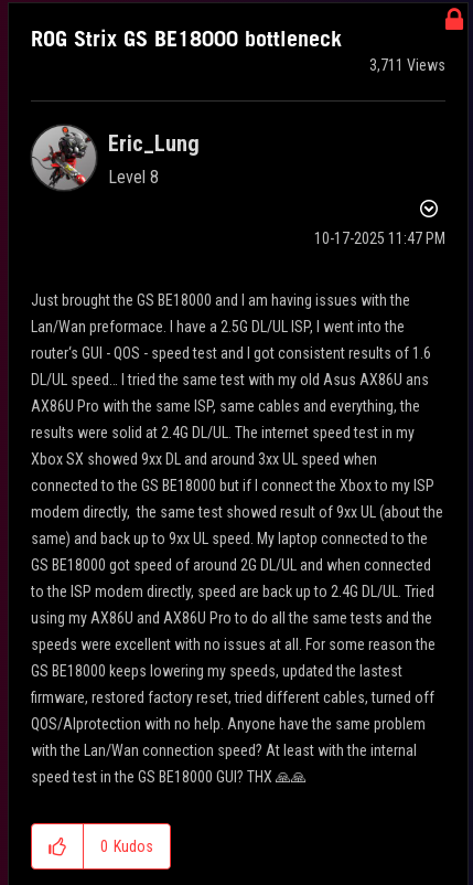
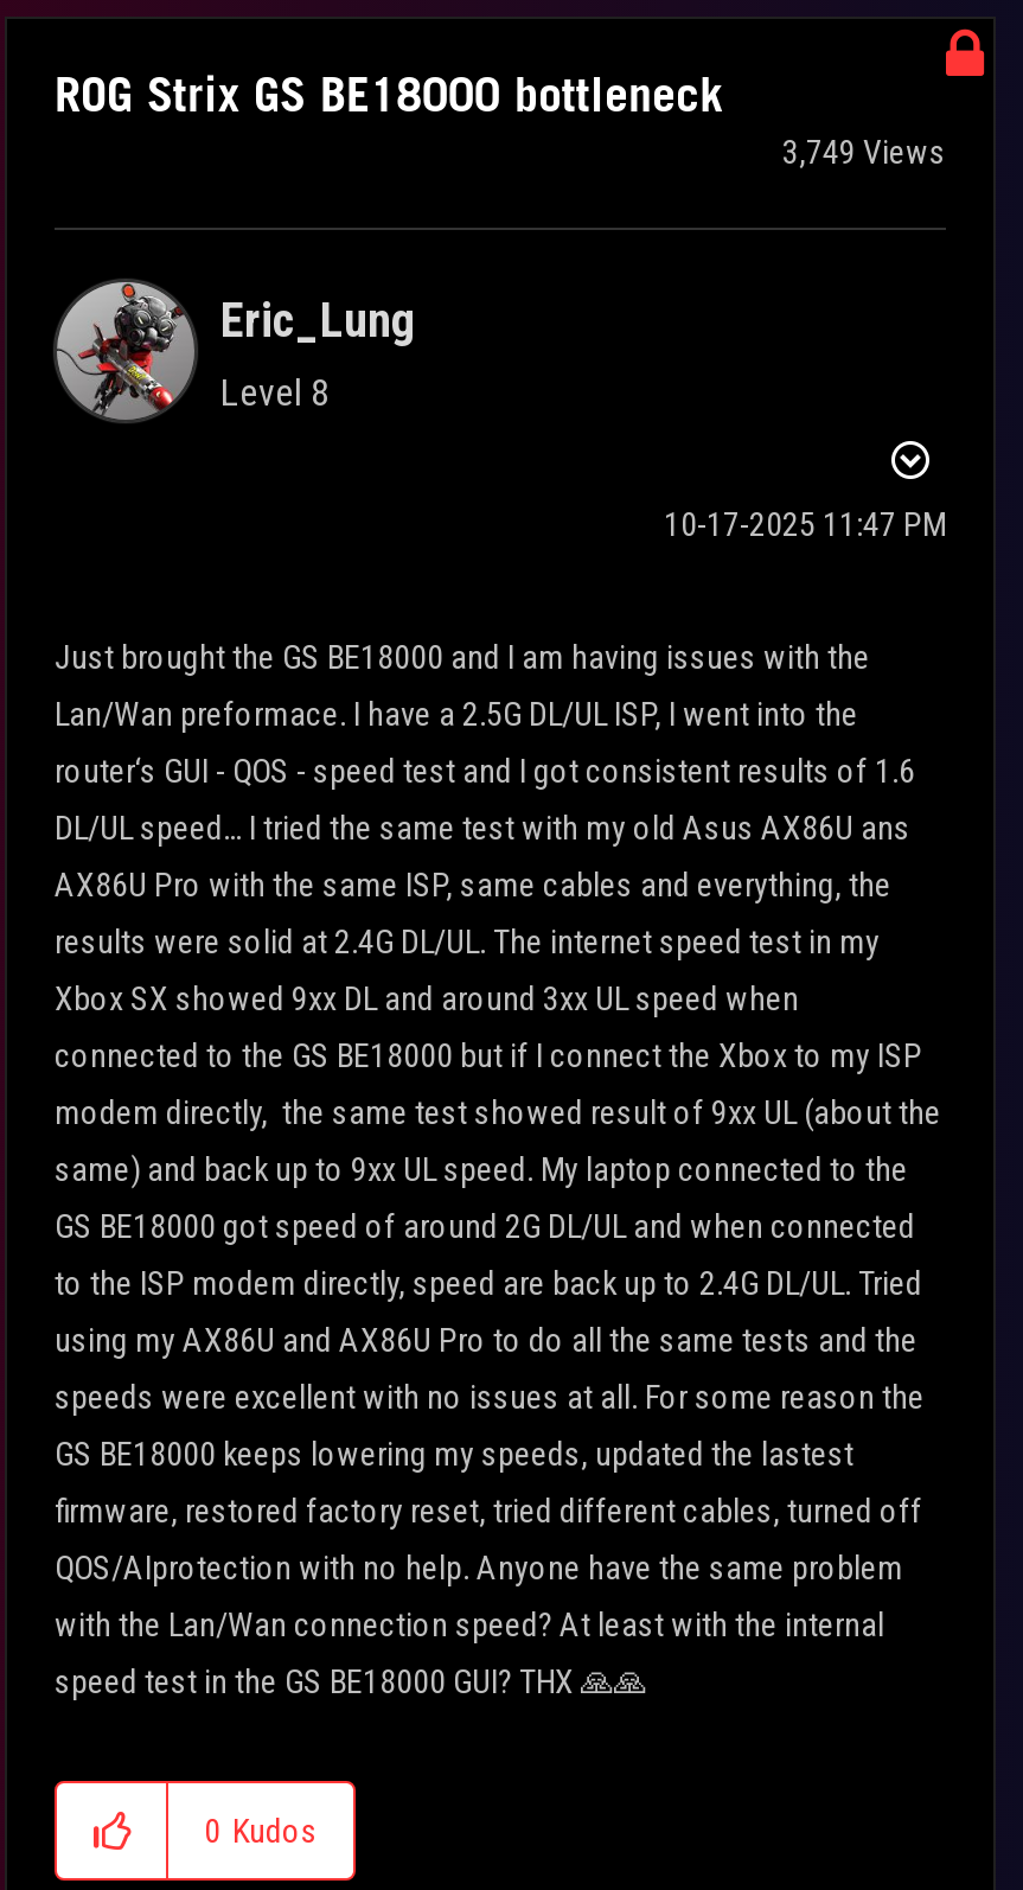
[369,56,445,74] 3,711 Views -> [782,133,946,171] 3,749 Views

